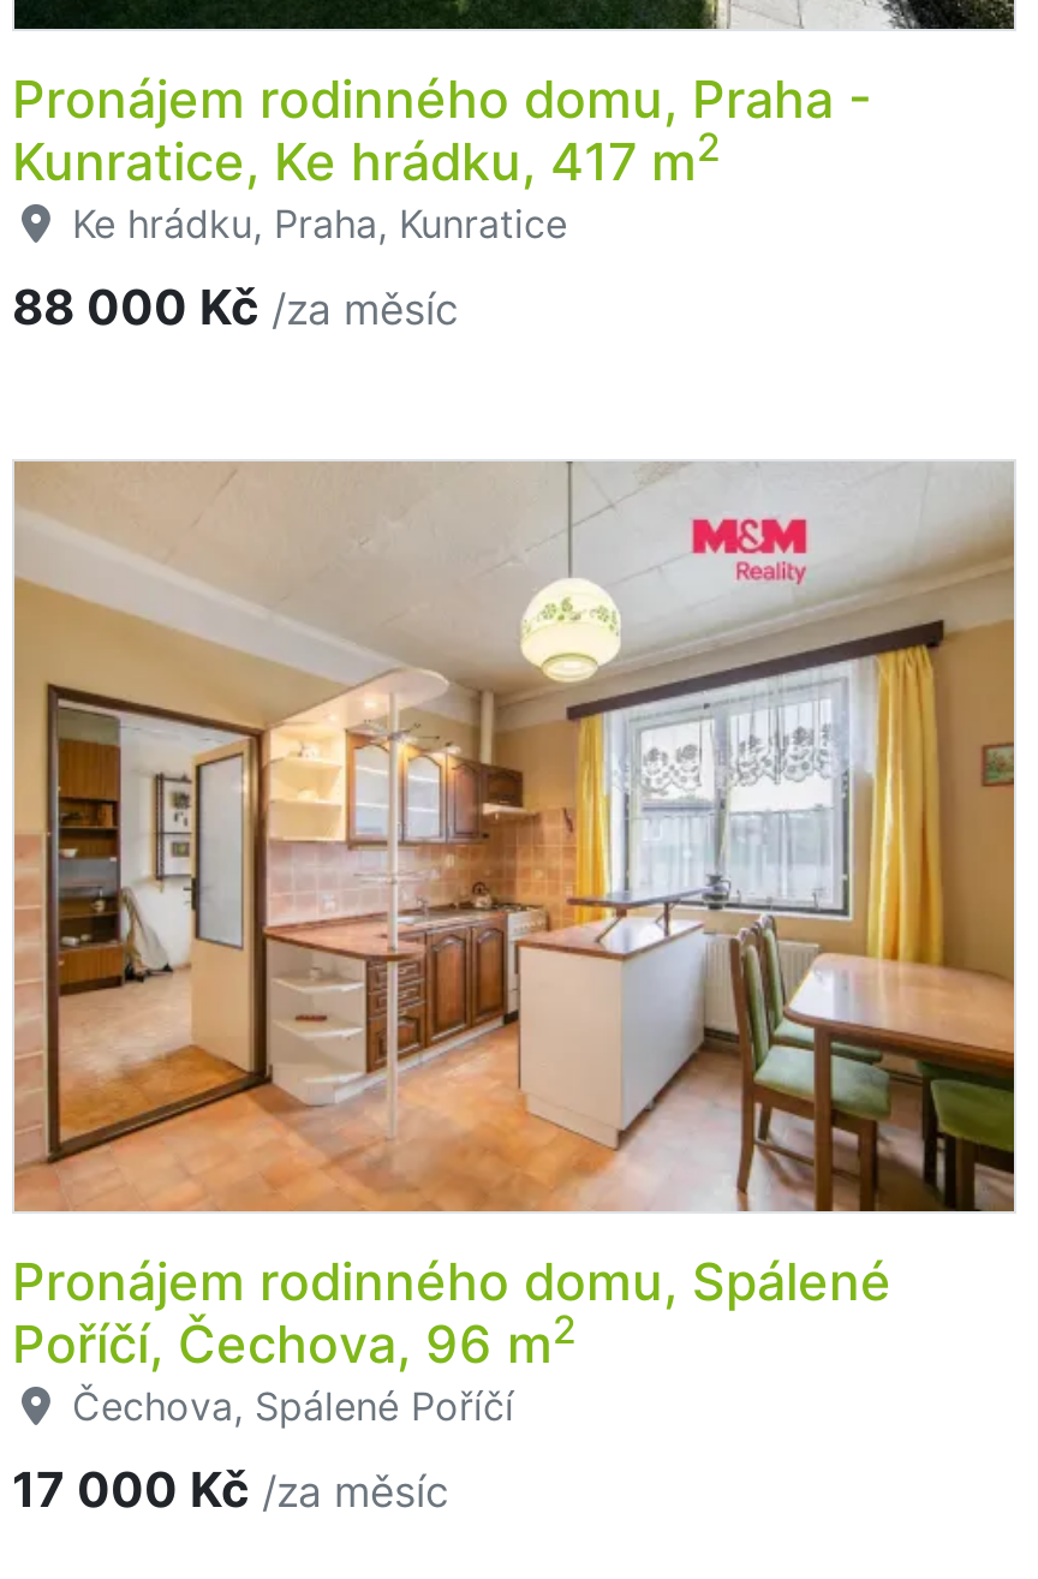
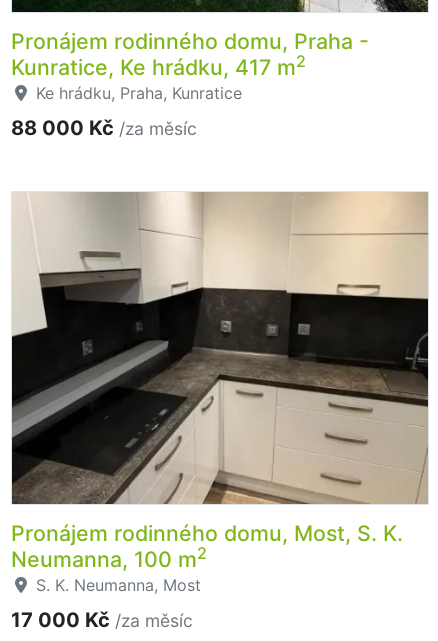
[12,461,1016,1431] [image] | Pronájem rodinného domu, Spálené | Poříčí, Čechova, 96 m2 | Čechova, Spálené Poříčí -> [11,193,429,595] [image] | Pronájem rodinného domu, Most, S. K. | Neumanna, 100 m2 | S. K. Neumanna, Most

